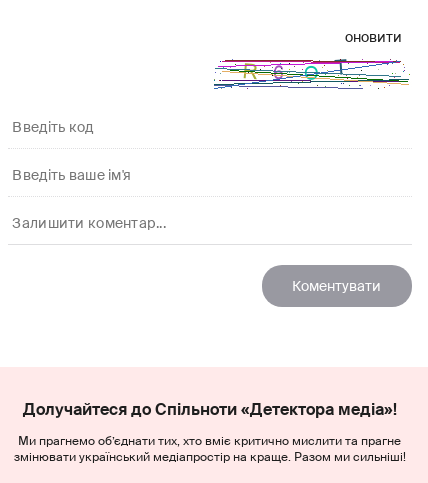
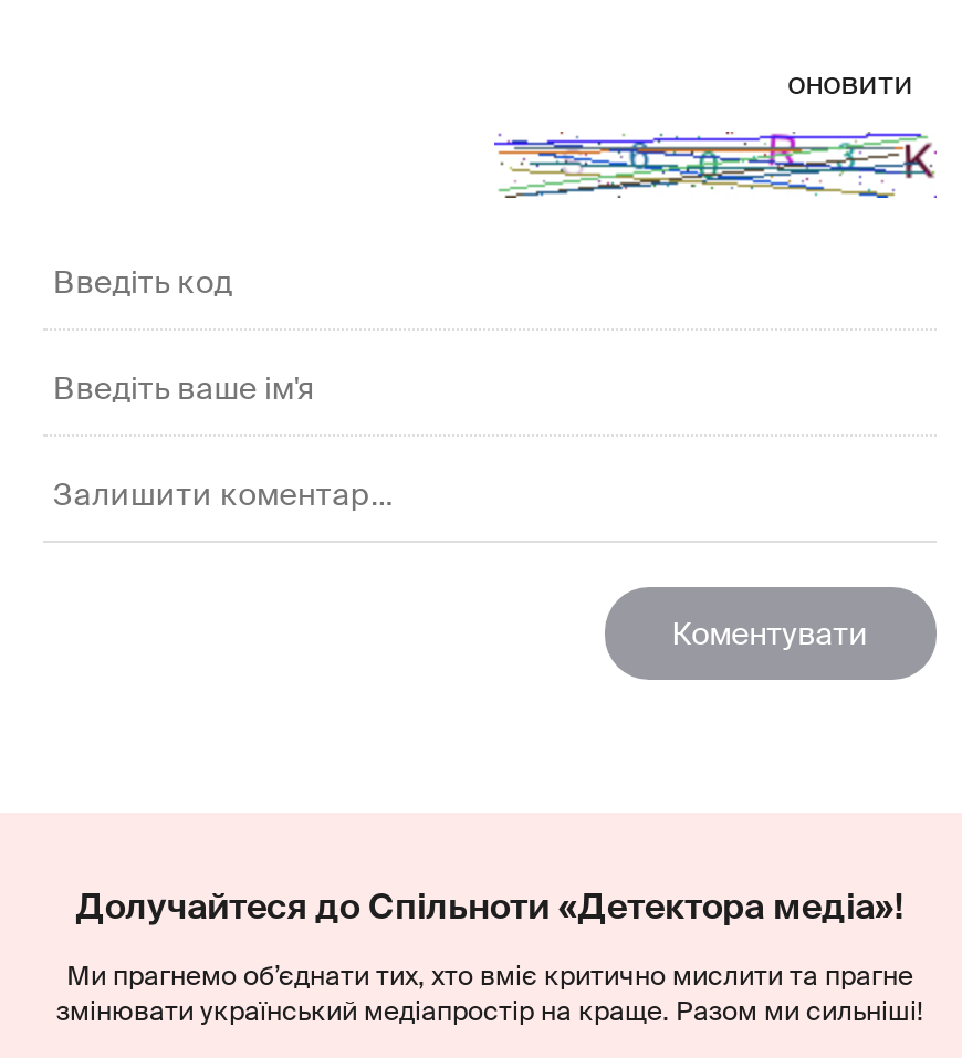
[213,58,411,90] [image] -> [492,129,939,200] [image]

